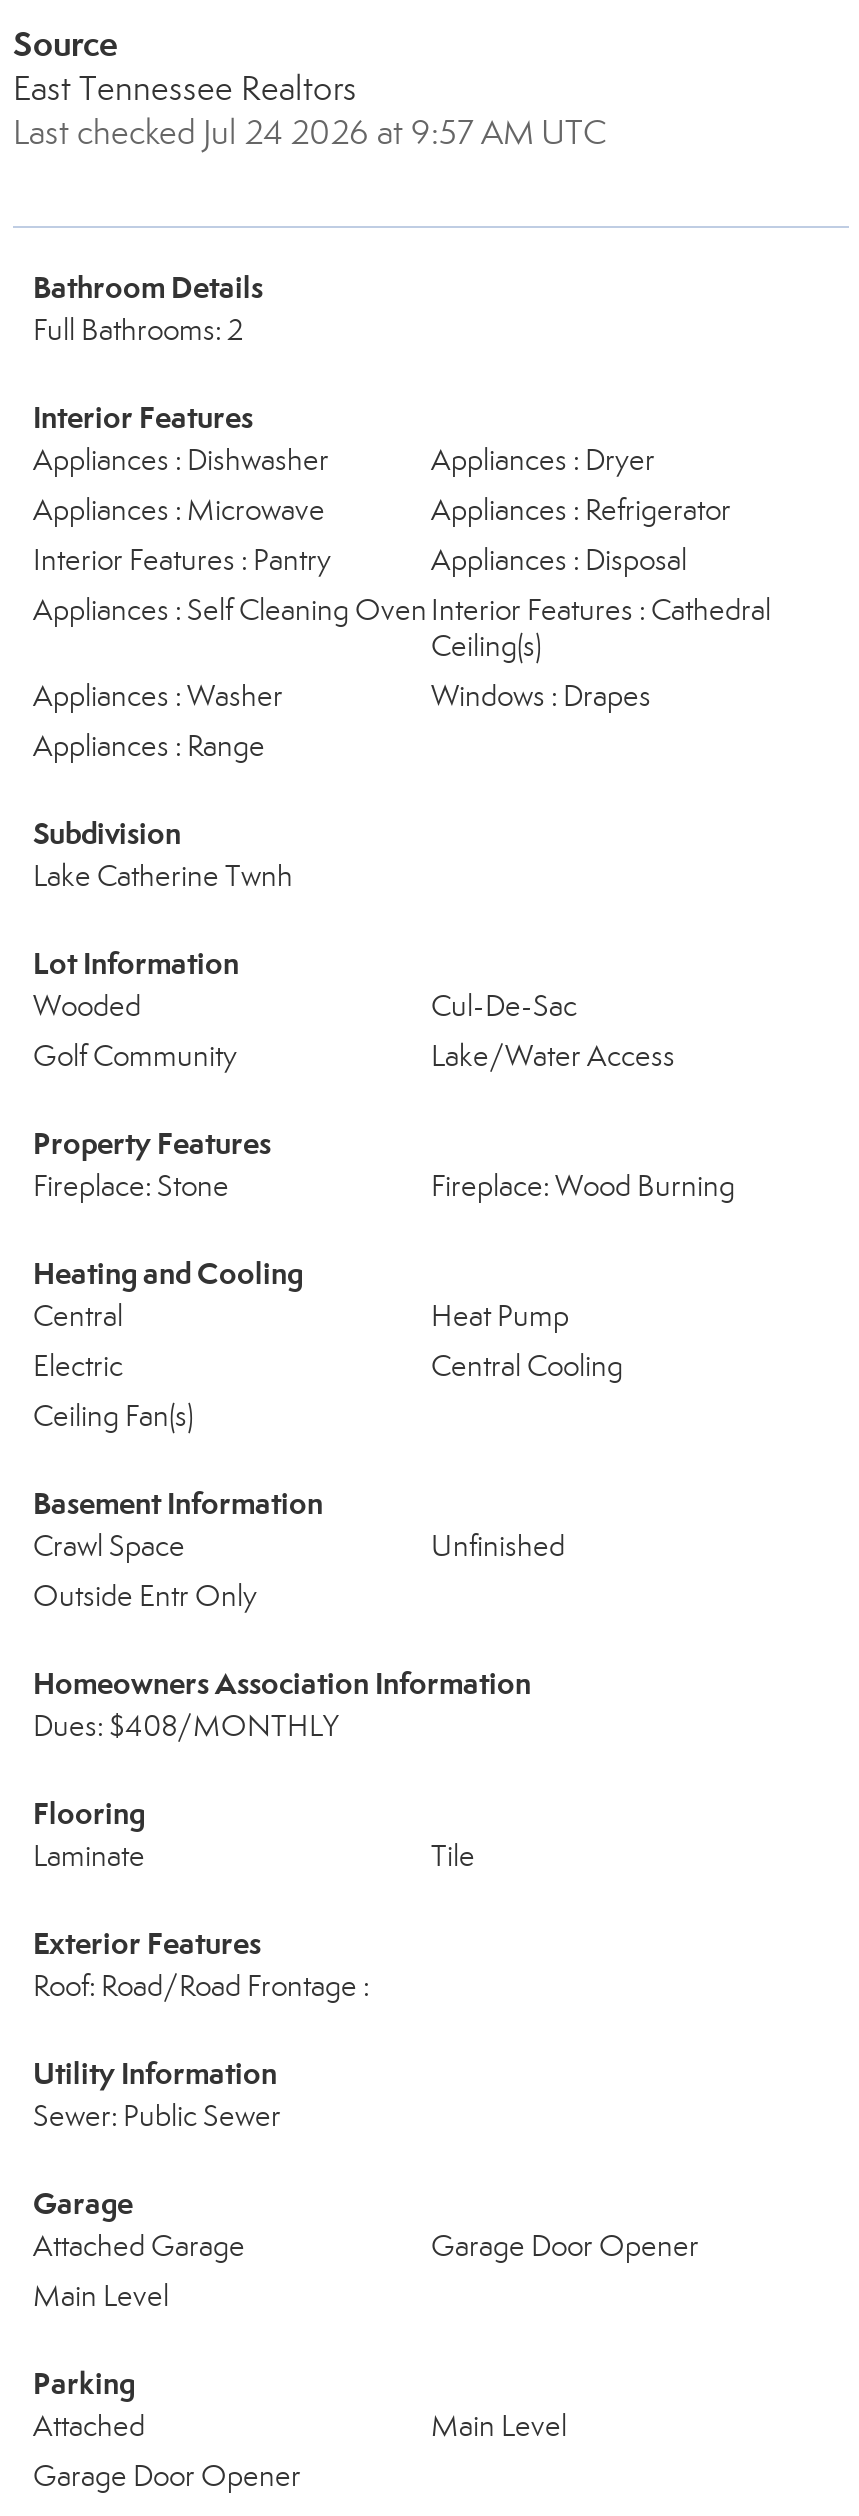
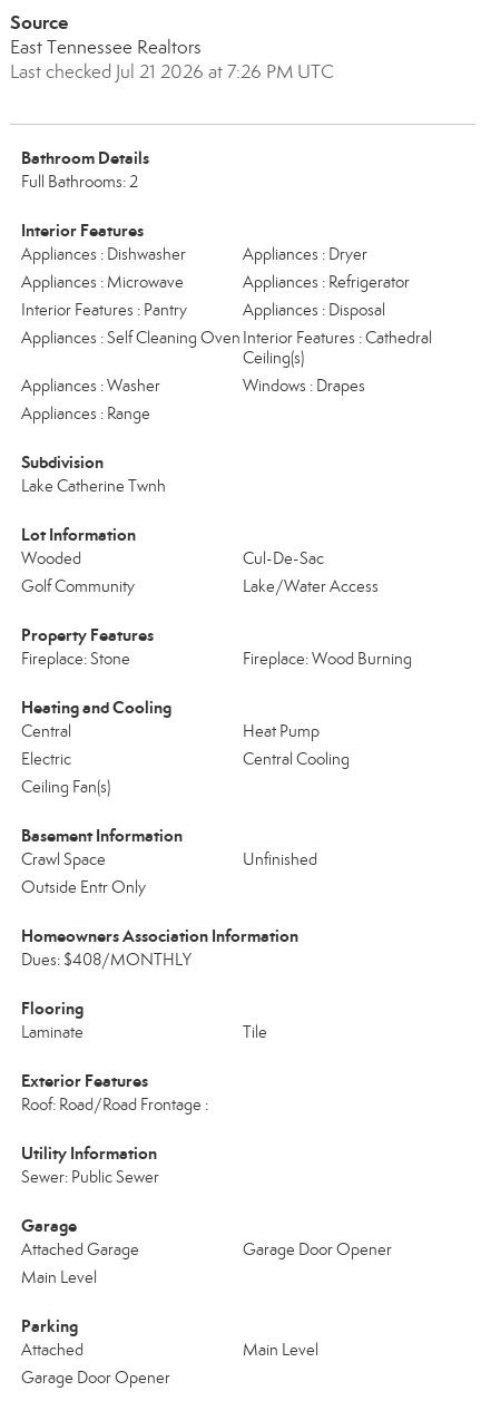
[13,112,607,154] Last checked Jul 24 2026 at 9:57 AM UTC -> [10,60,334,84] Last checked Jul 21 2026 at 7:26 PM UTC

